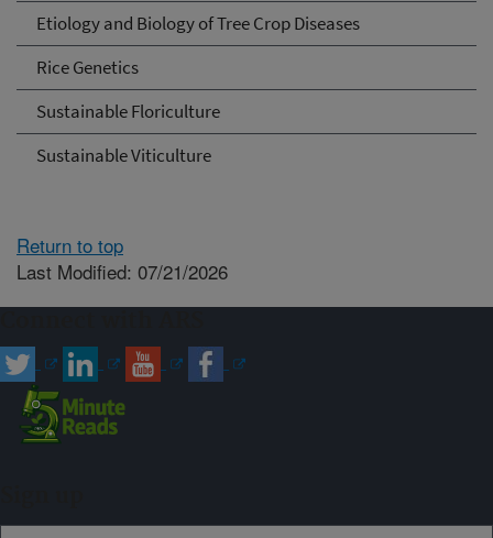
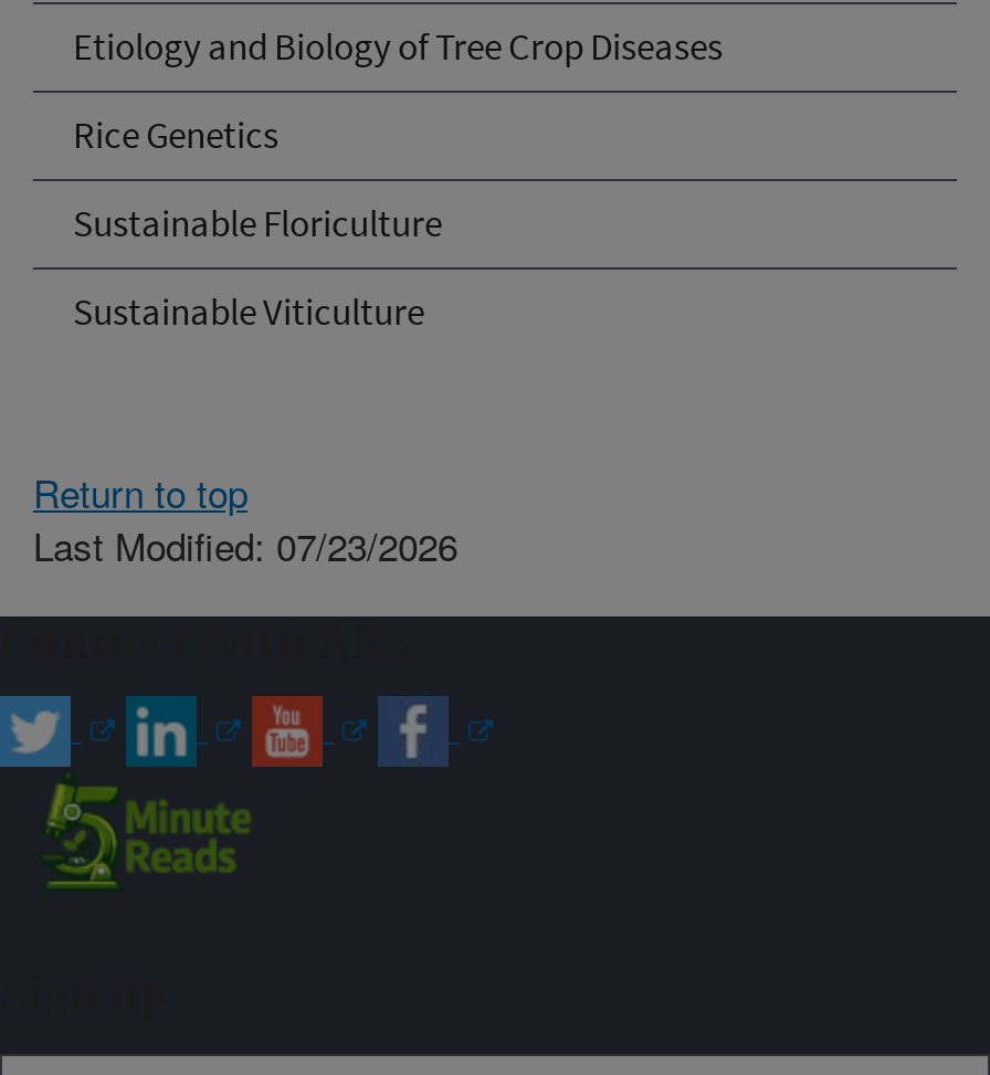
[17,257,228,284] Last Modified: 07/21/2026 -> [33,516,457,571] Last Modified: 07/23/2026

